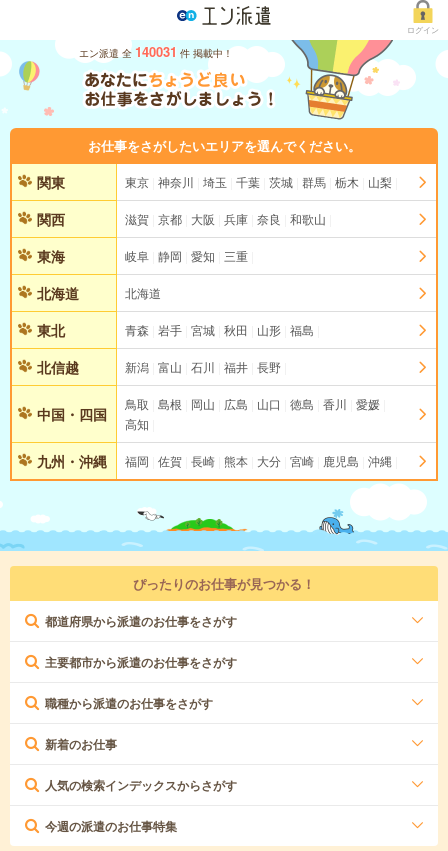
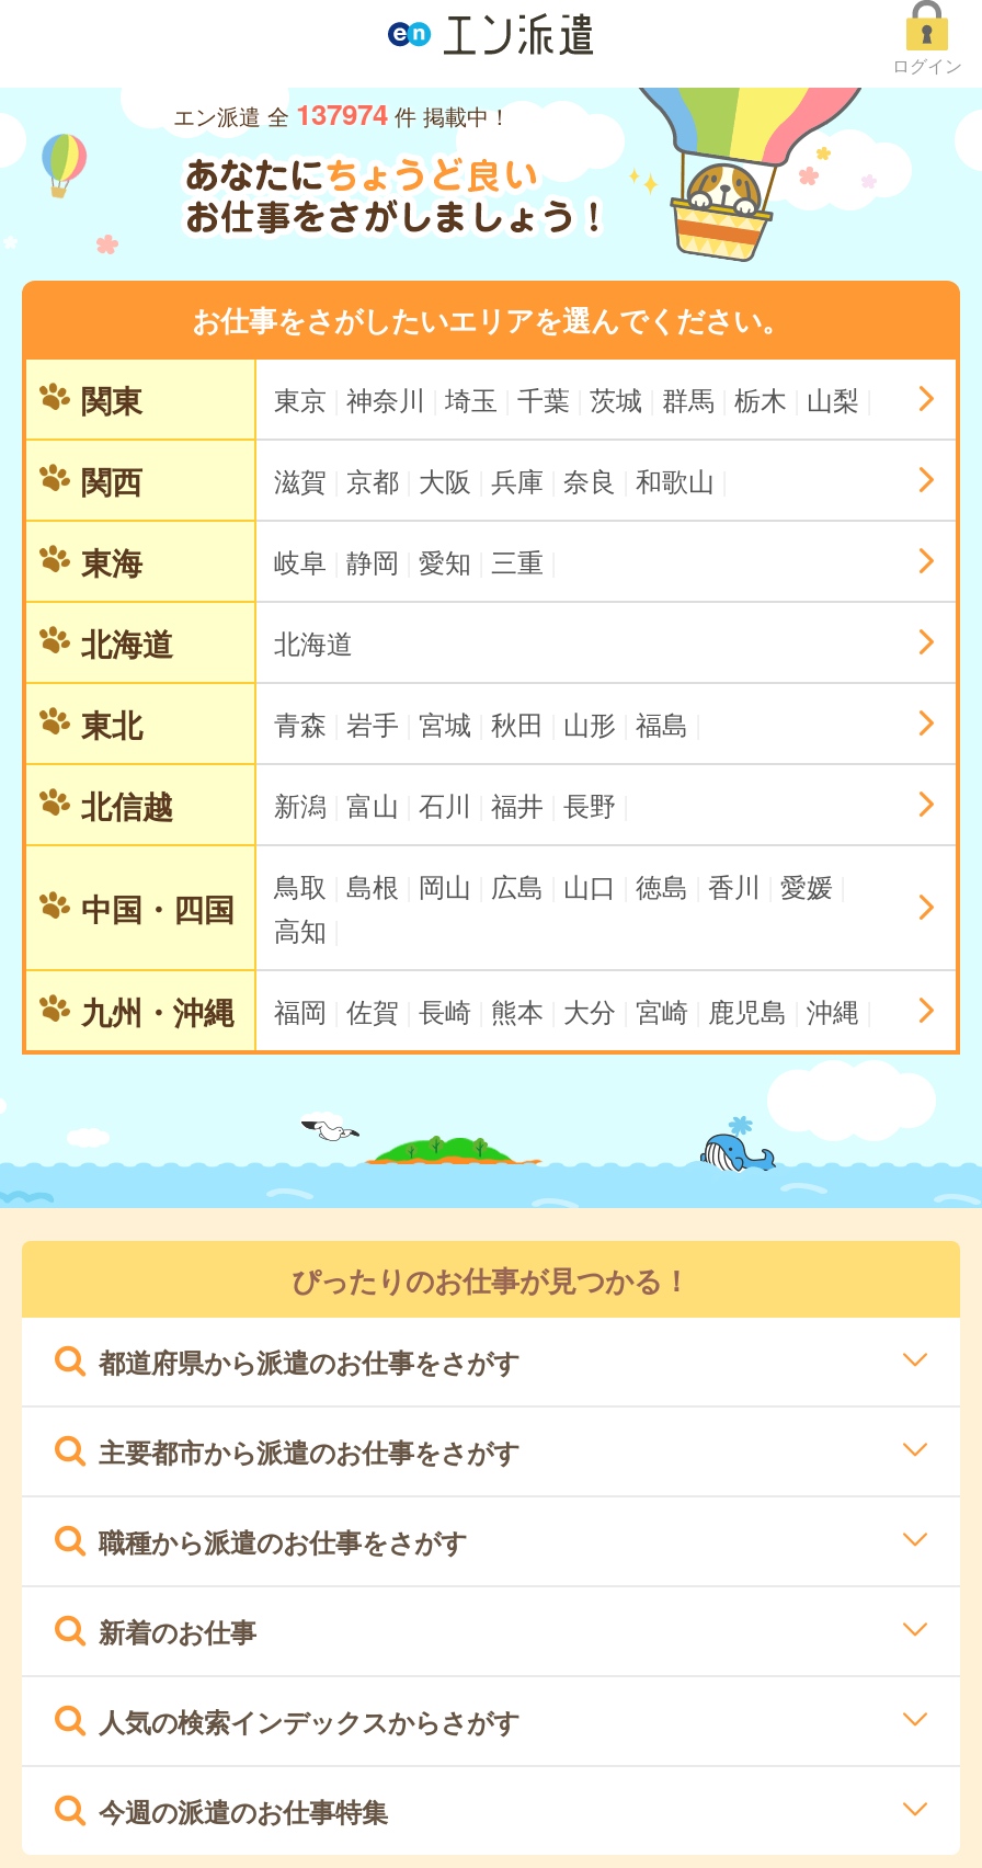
[79,42,233,61] エン派遣 全 140031 件 掲載中！ -> [173,93,511,135] エン派遣 全 137974 件 掲載中！

